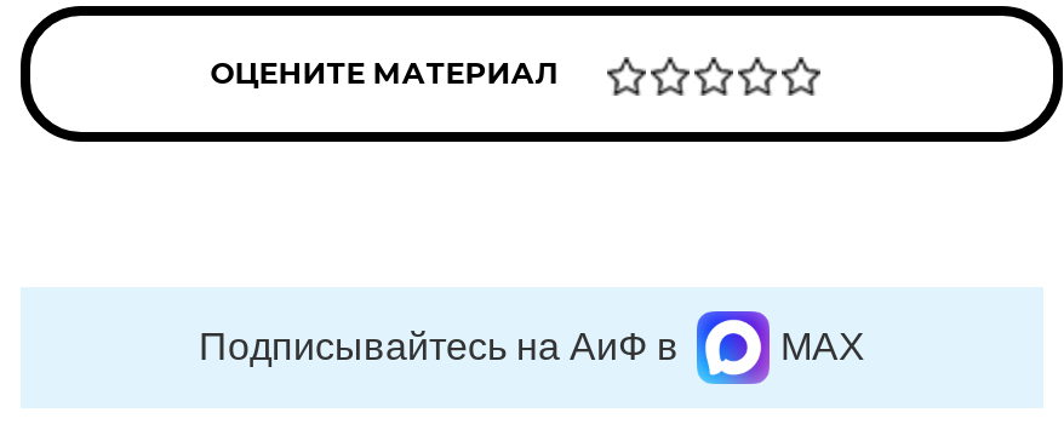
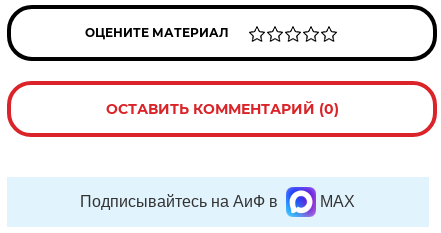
none -> [106,100,339,118] ОСТАВИТЬ КОММЕНТАРИЙ (0)

